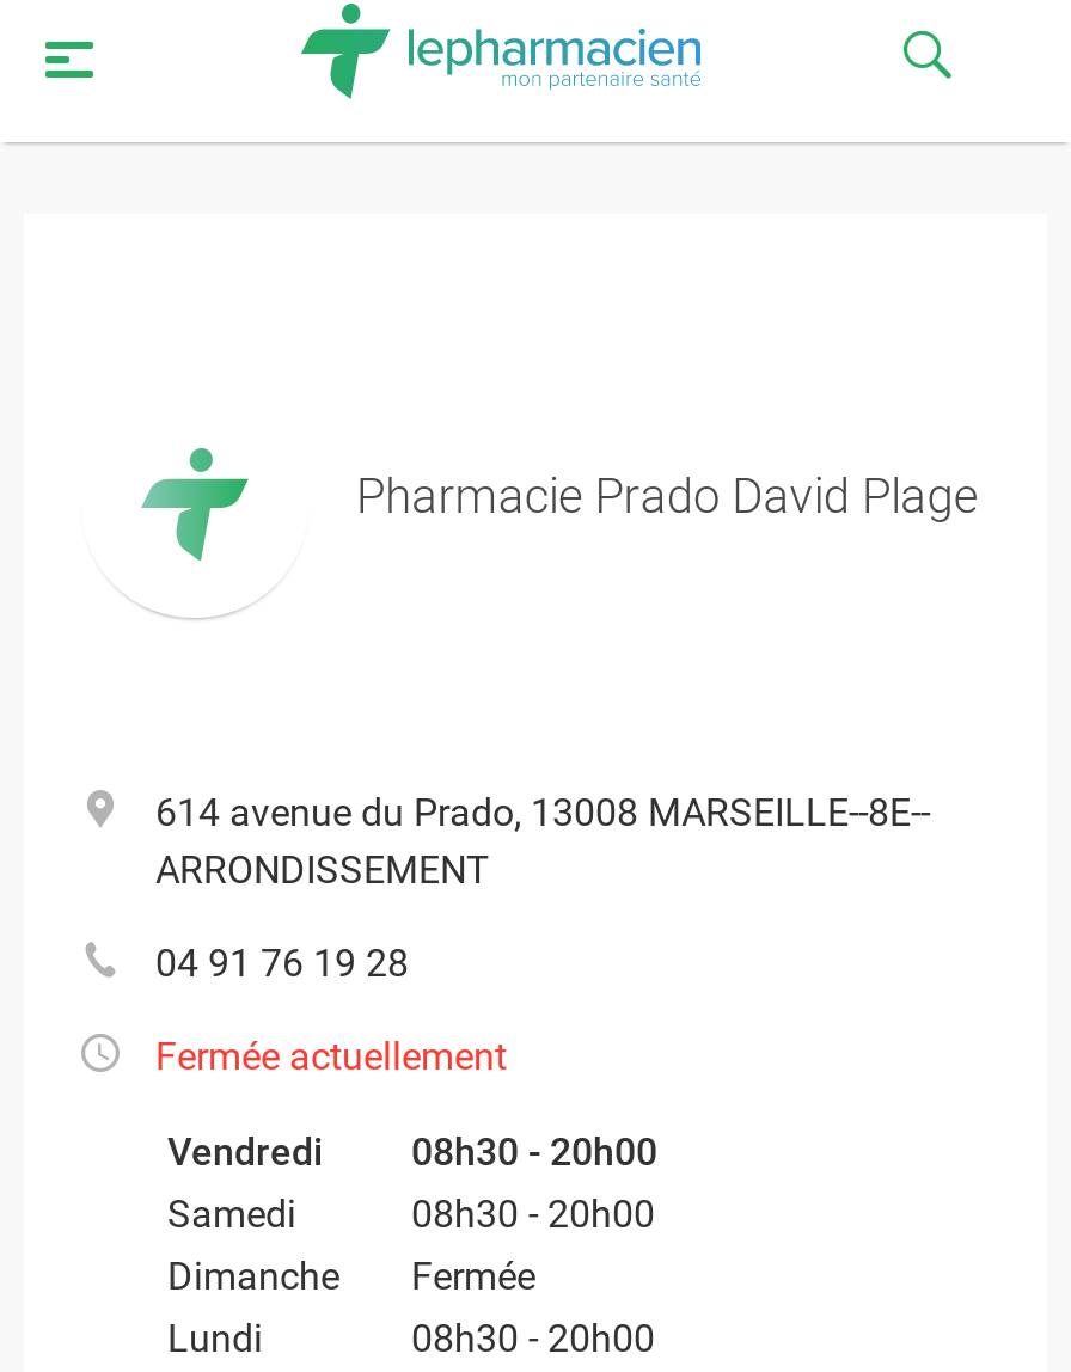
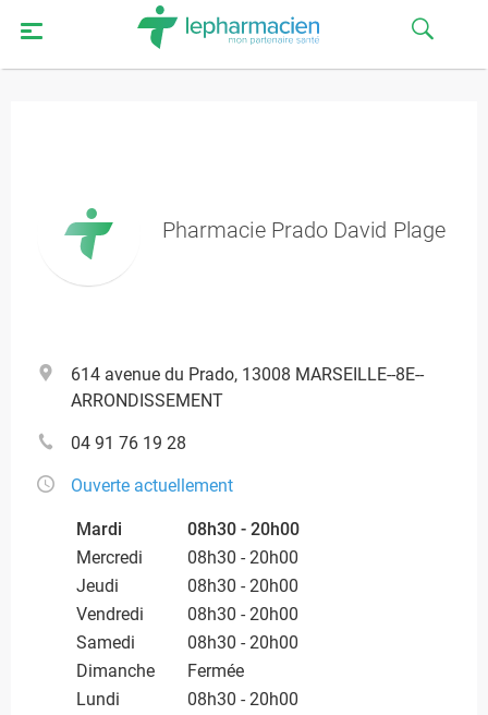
[155,1034,507,1079] Fermée actuellement -> [71,475,300,596] Ouverte actuellement | Mardi | 08h30 - 20h00 | Mercredi | 08h30 - 20h00 | Jeudi | 08h30 - 20h00

